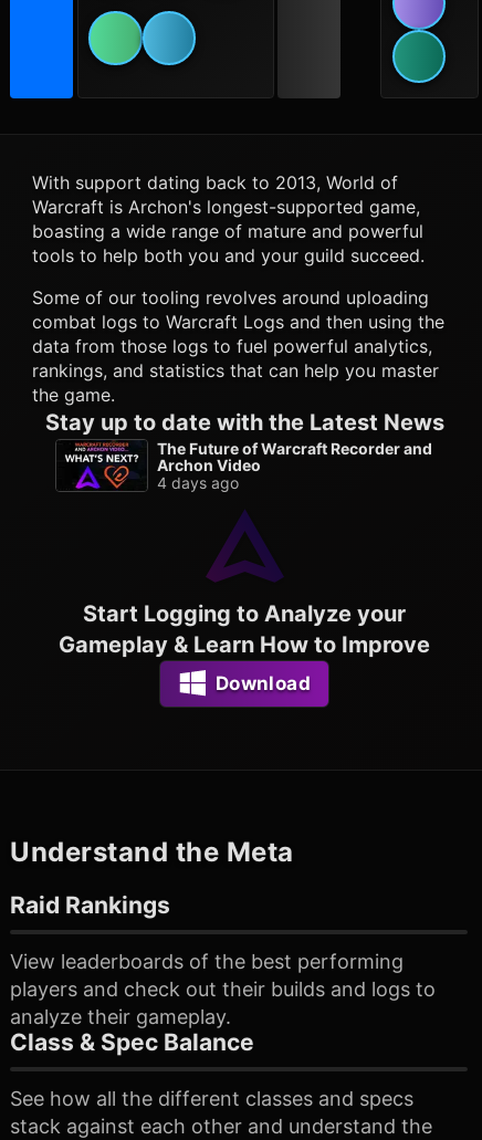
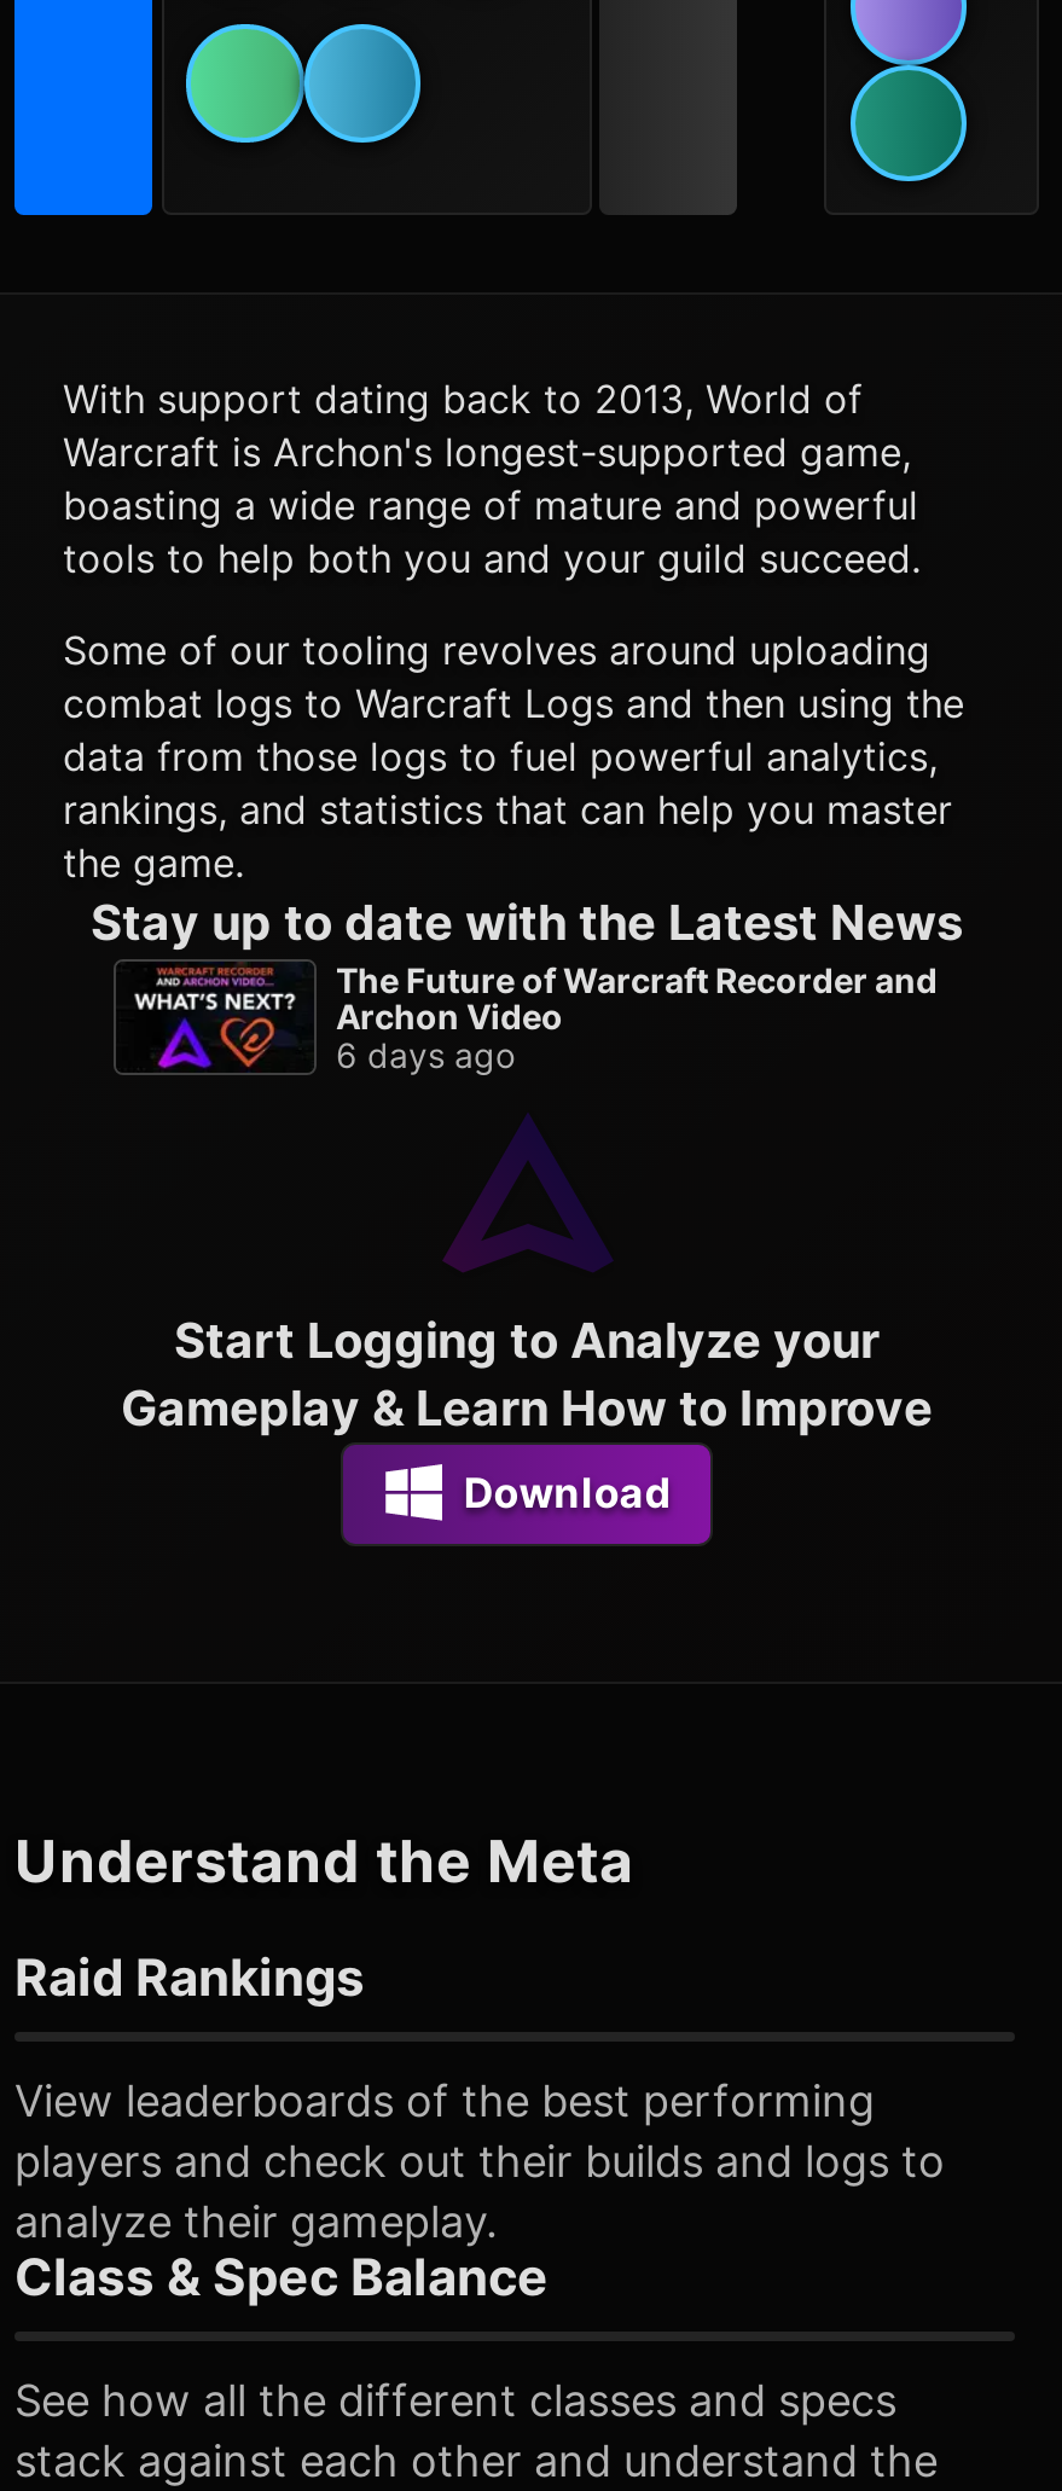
[157,474,239,492] 4 days ago -> [336,1035,515,1076] 6 days ago

